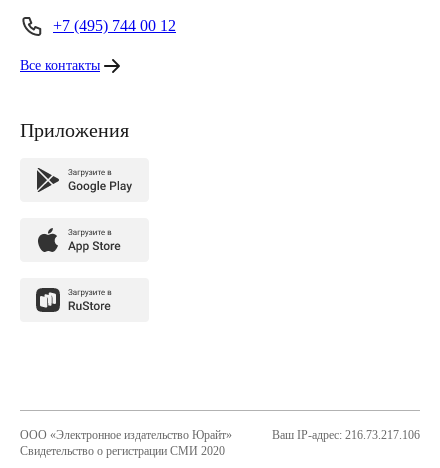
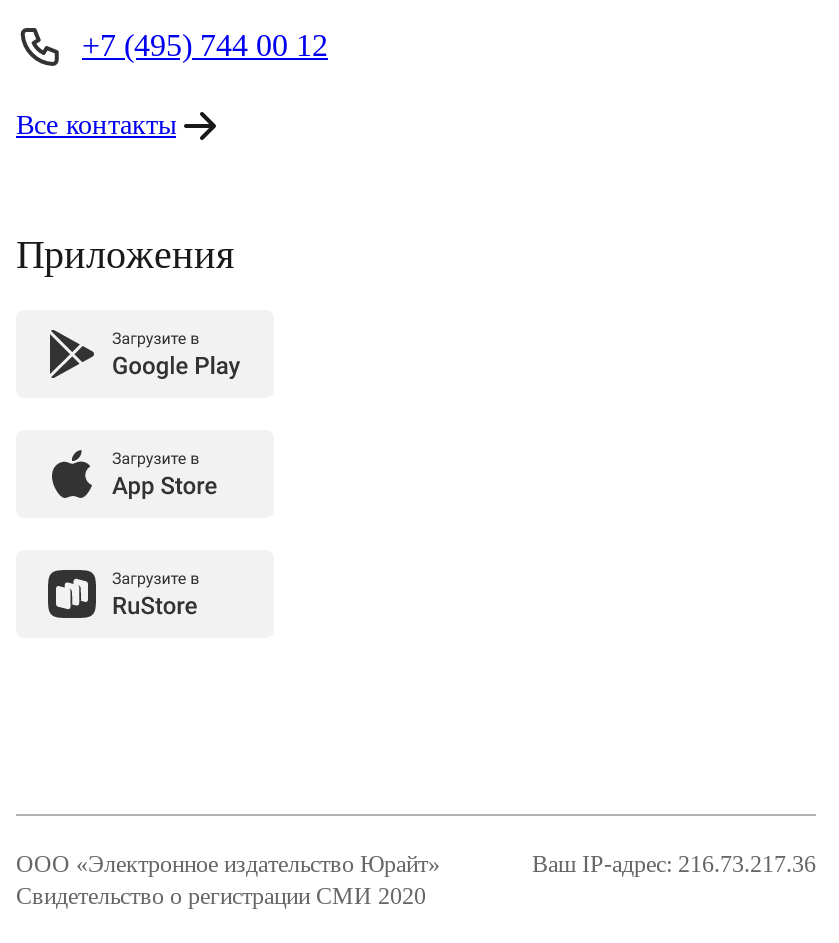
[272,428,420,442] Ваш IP-адрес: 216.73.217.106 -> [532,850,816,878] Ваш IP-адрес: 216.73.217.36

